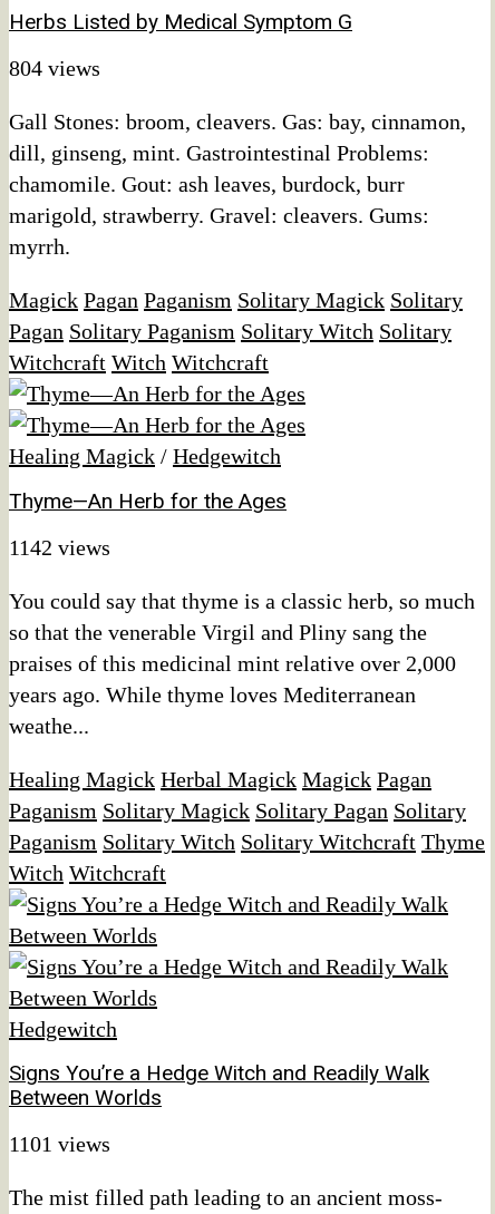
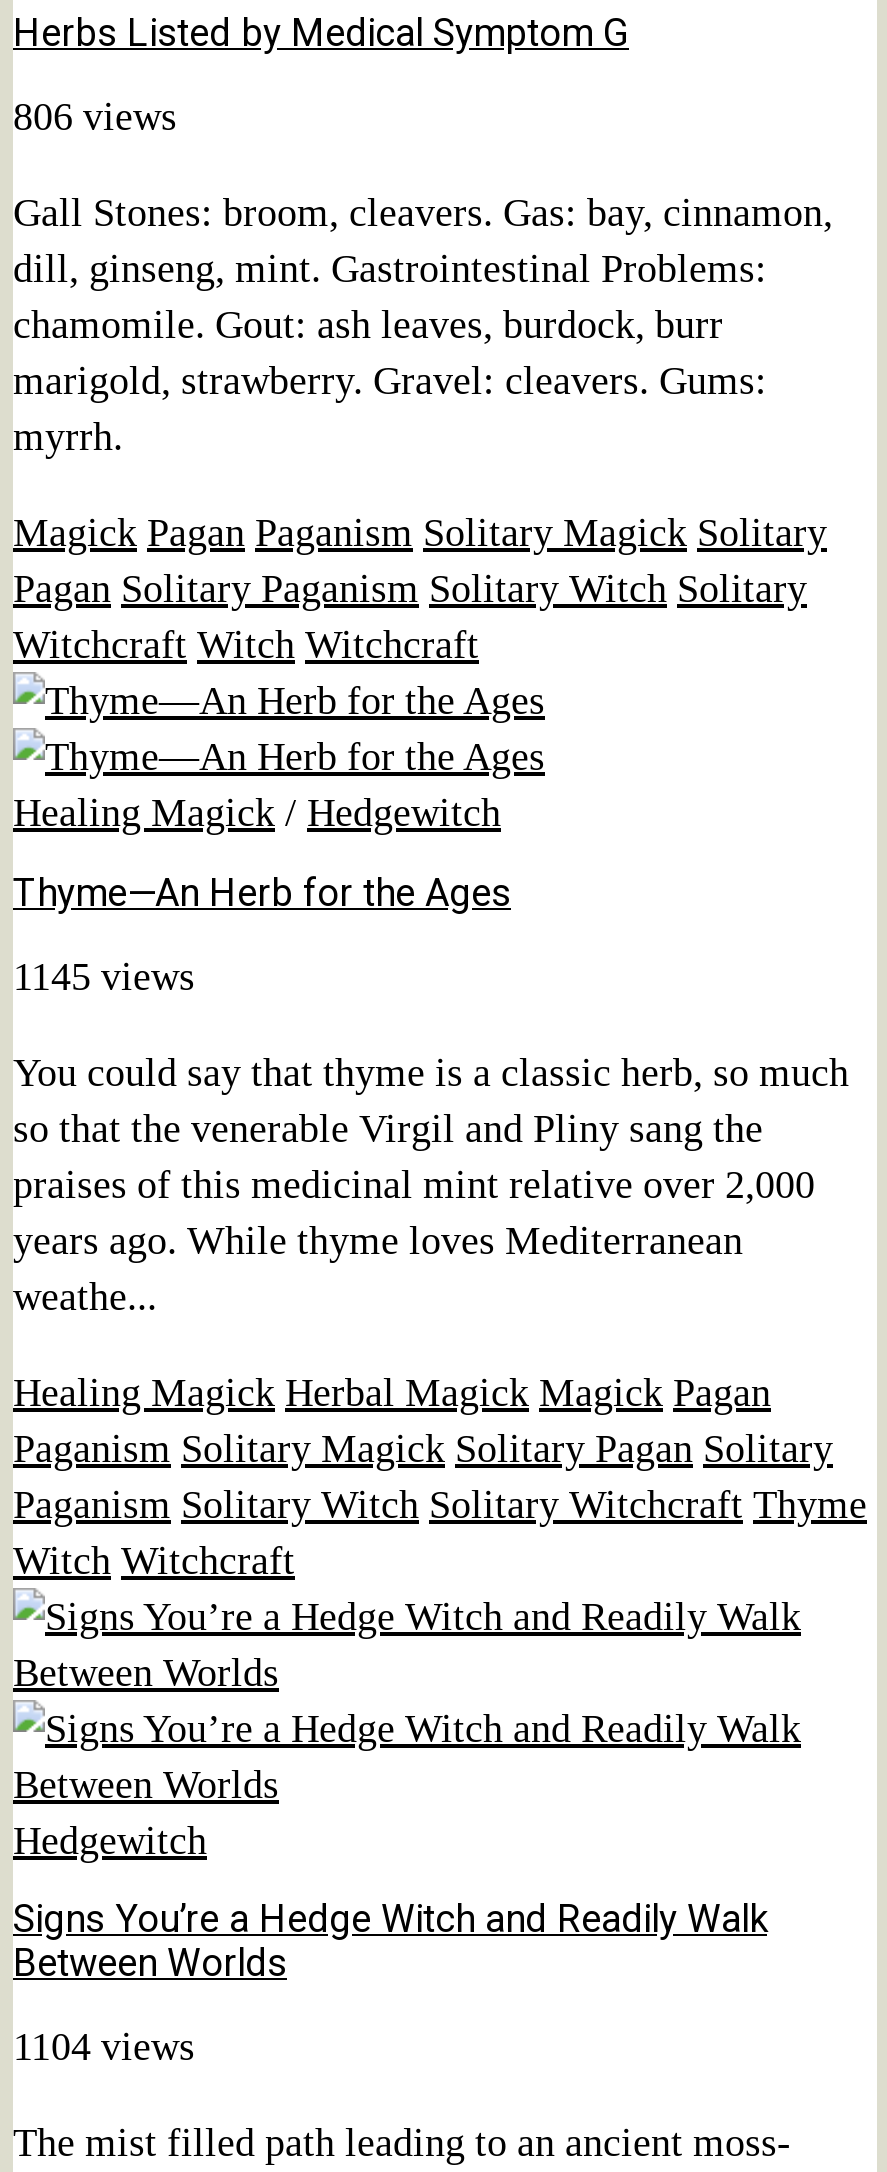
[9,56,100,80] 804 views -> [13,94,177,138] 806 views
[9,535,110,559] 1142 views -> [13,953,195,997] 1145 views
[9,1132,110,1156] 1101 views -> [13,2024,195,2068] 1104 views

